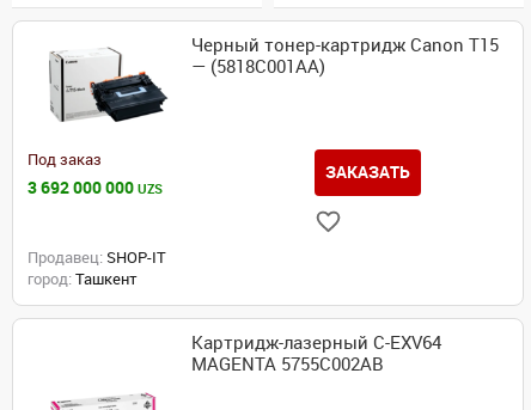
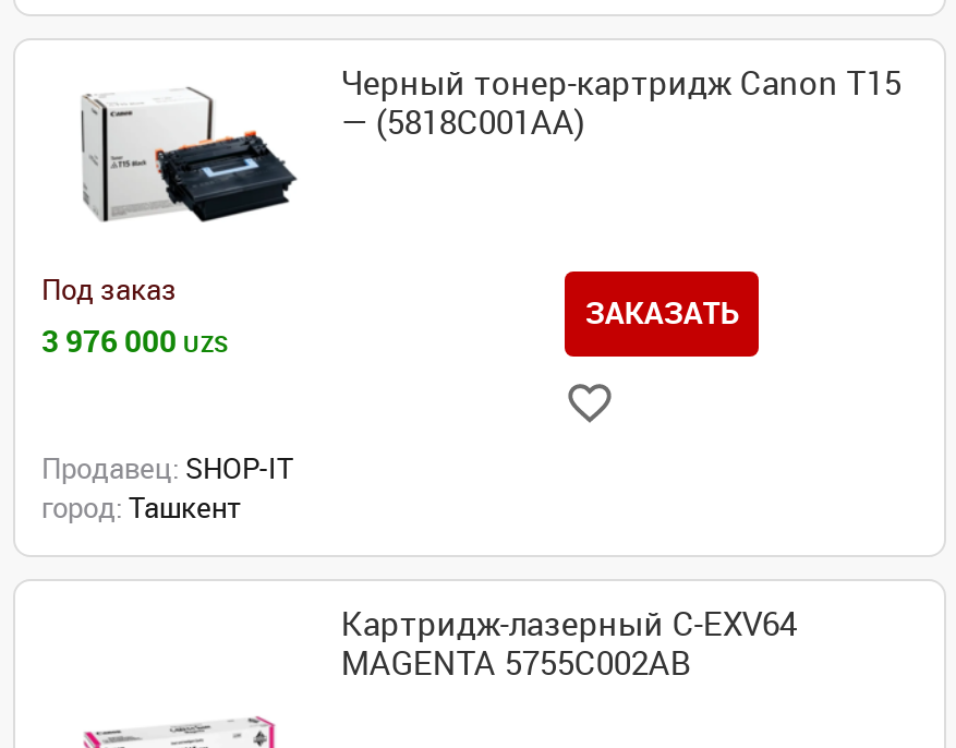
[28,178,163,197] 3 692 000 000 UZS -> [41,324,229,359] 3 976 000 UZS

